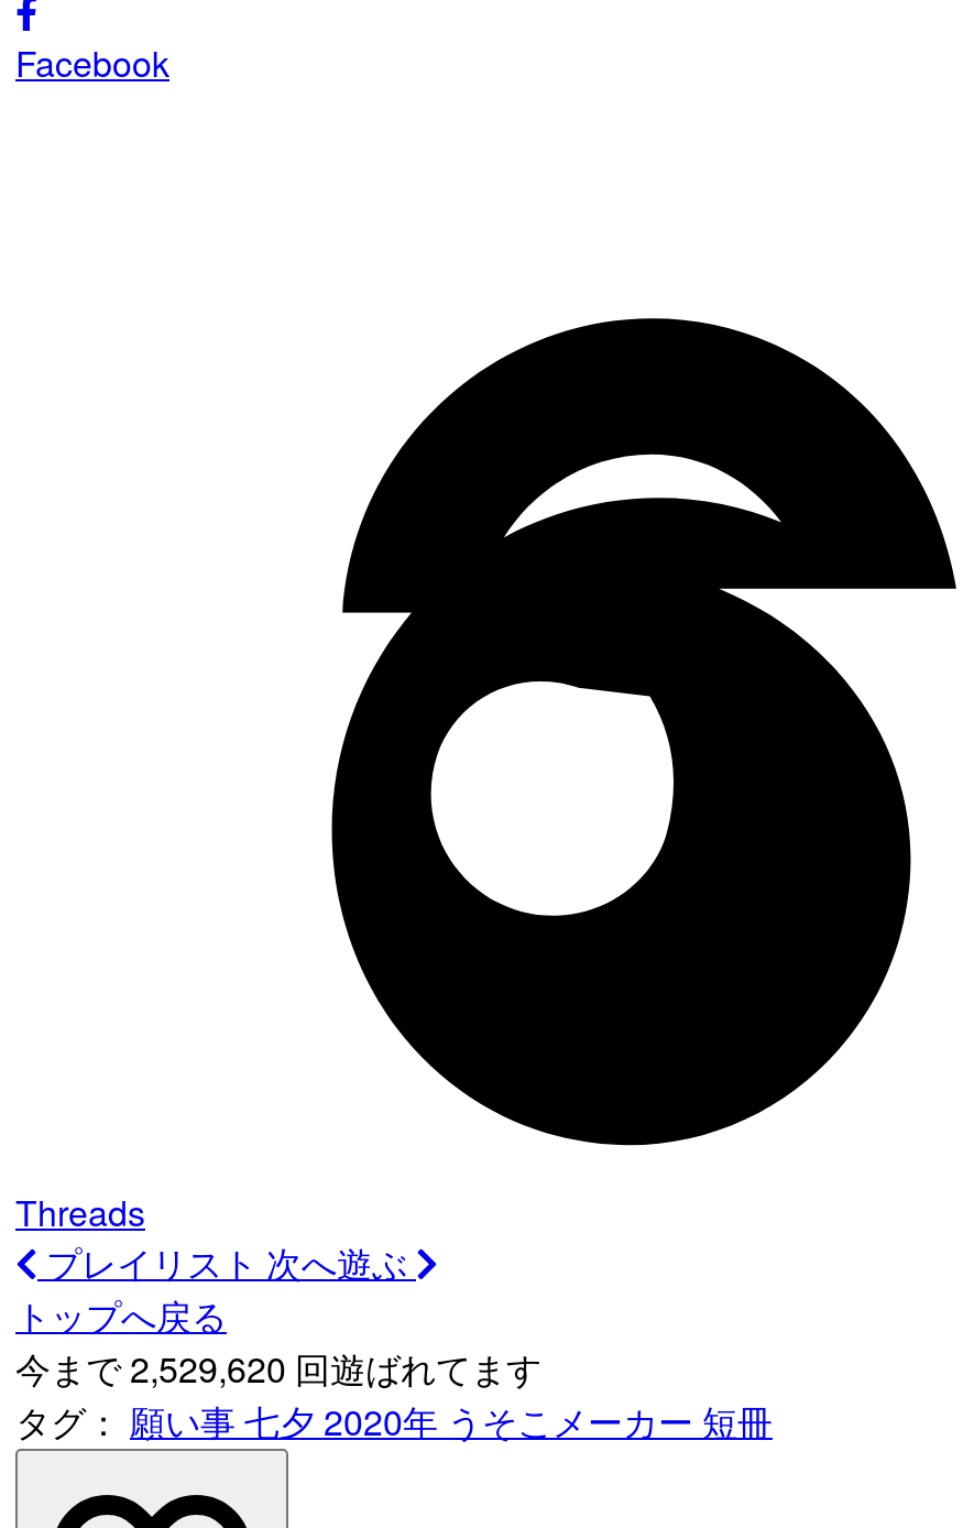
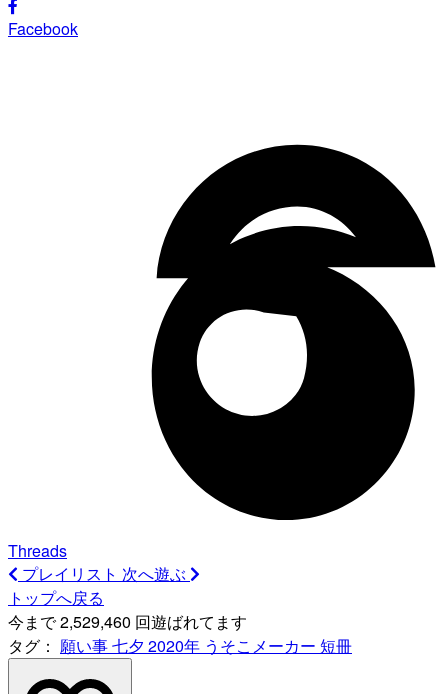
[15,1342,541,1393] 今まで 2,529,620 回遊ばれてます -> [8,610,247,633] 今まで 2,529,460 回遊ばれてます

